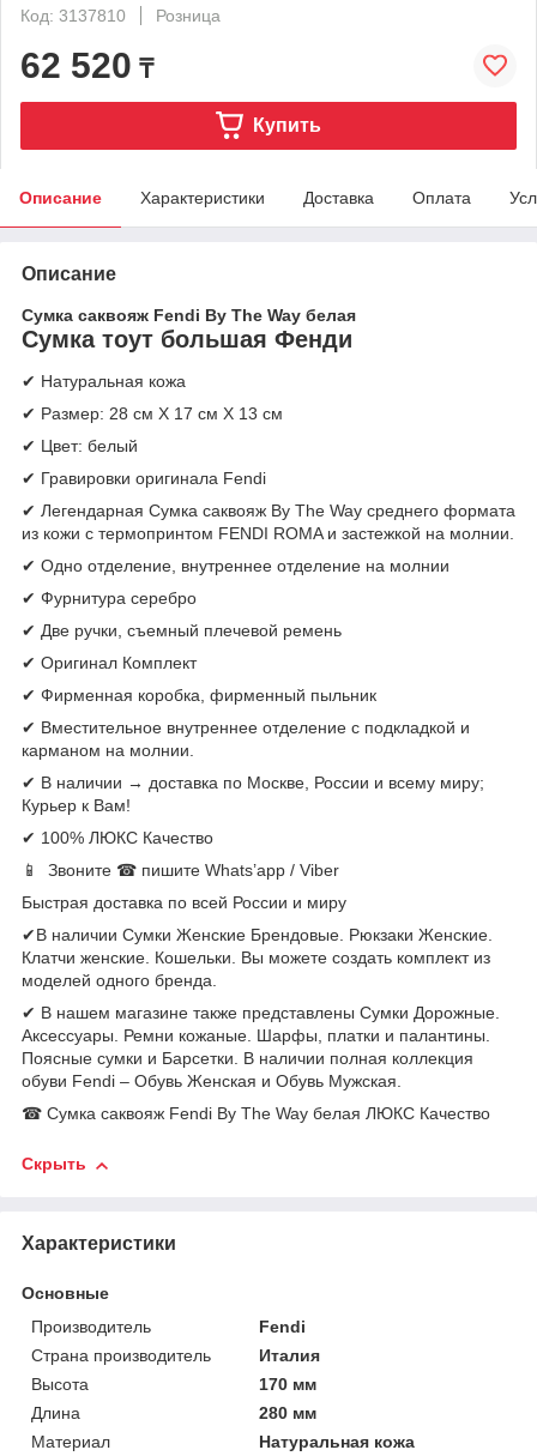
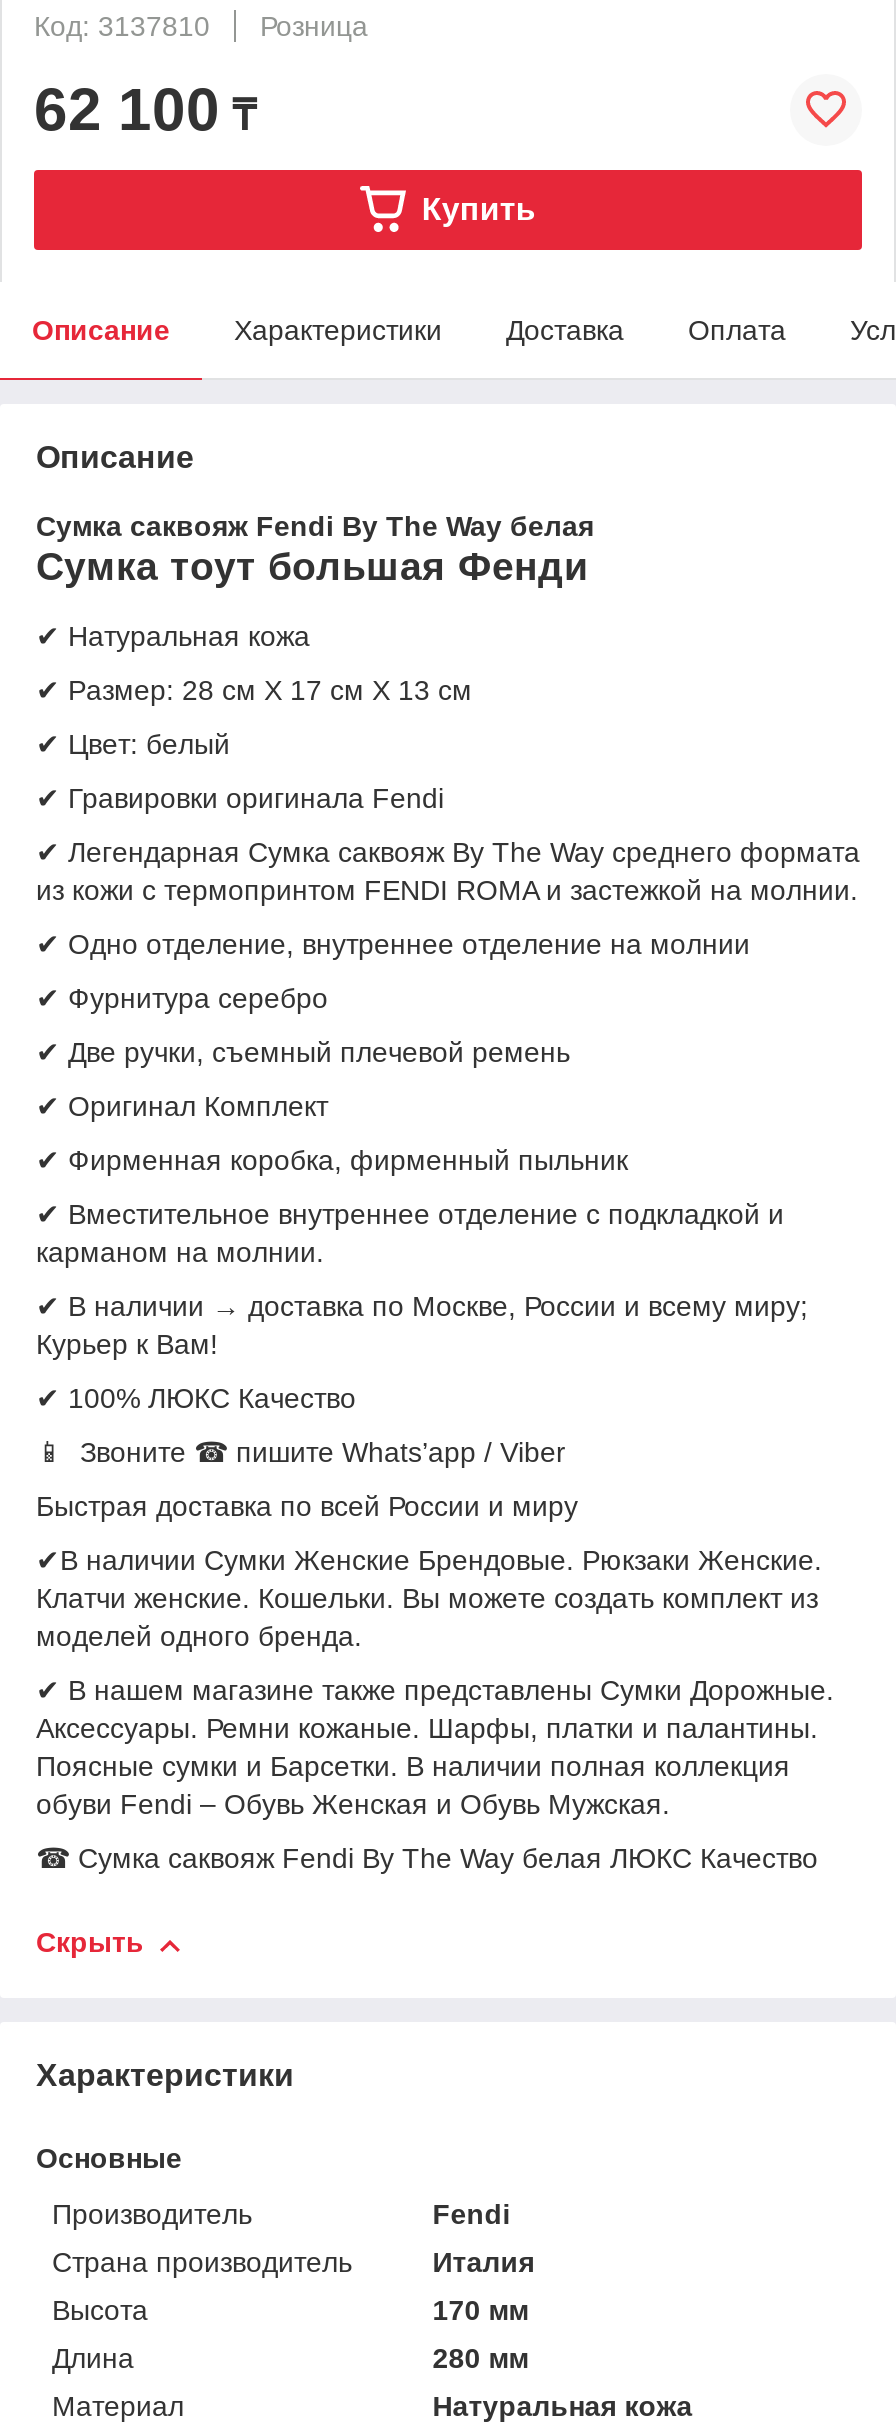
[20,45,153,85] 62 520 ₸ -> [34,76,256,142] 62 100 ₸

